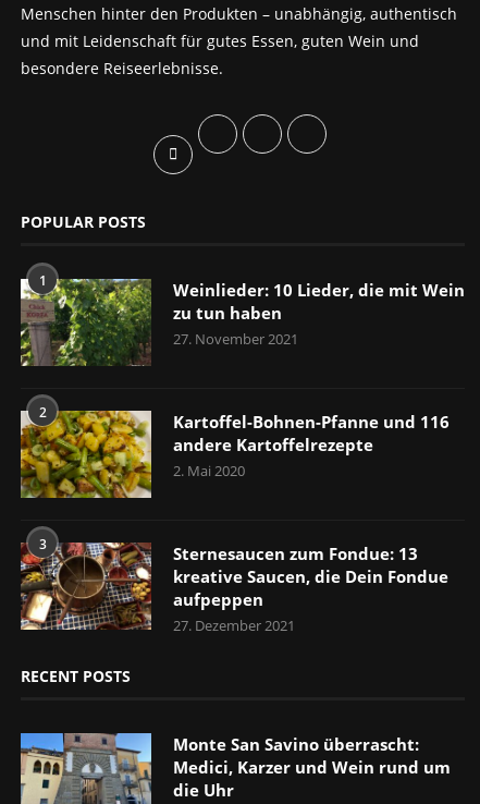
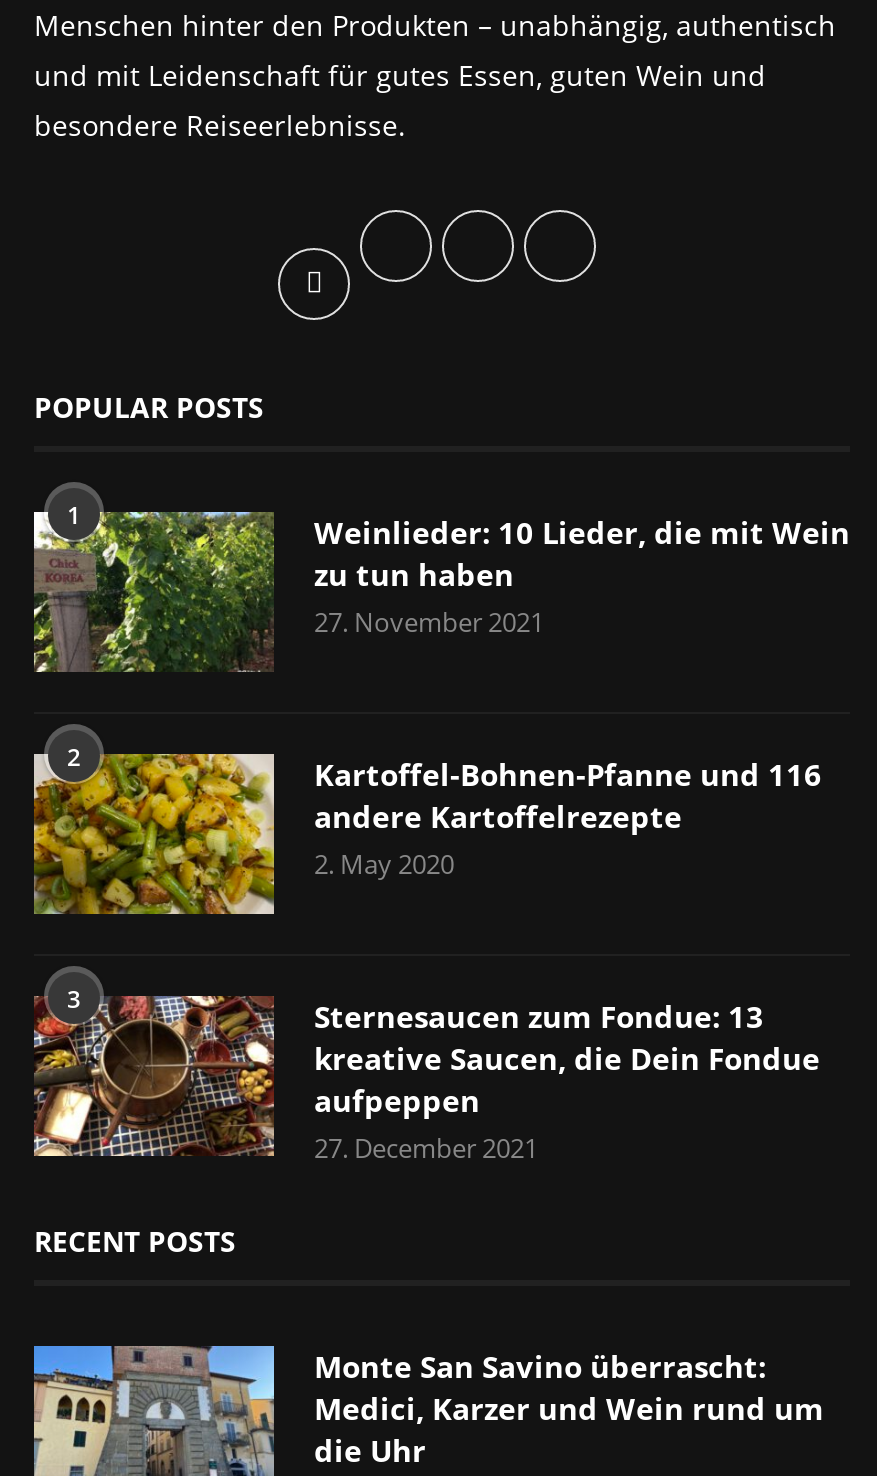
[173,461,245,481] 2. Mai 2020 -> [314,847,454,883] 2. May 2020
[173,616,295,635] 27. Dezember 2021 -> [314,1131,538,1167] 27. December 2021

